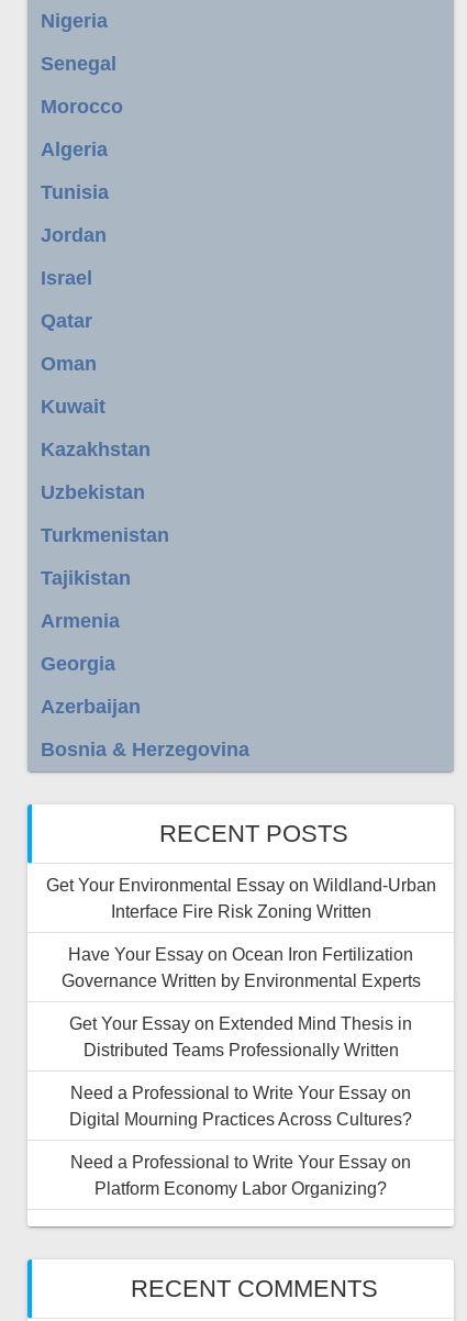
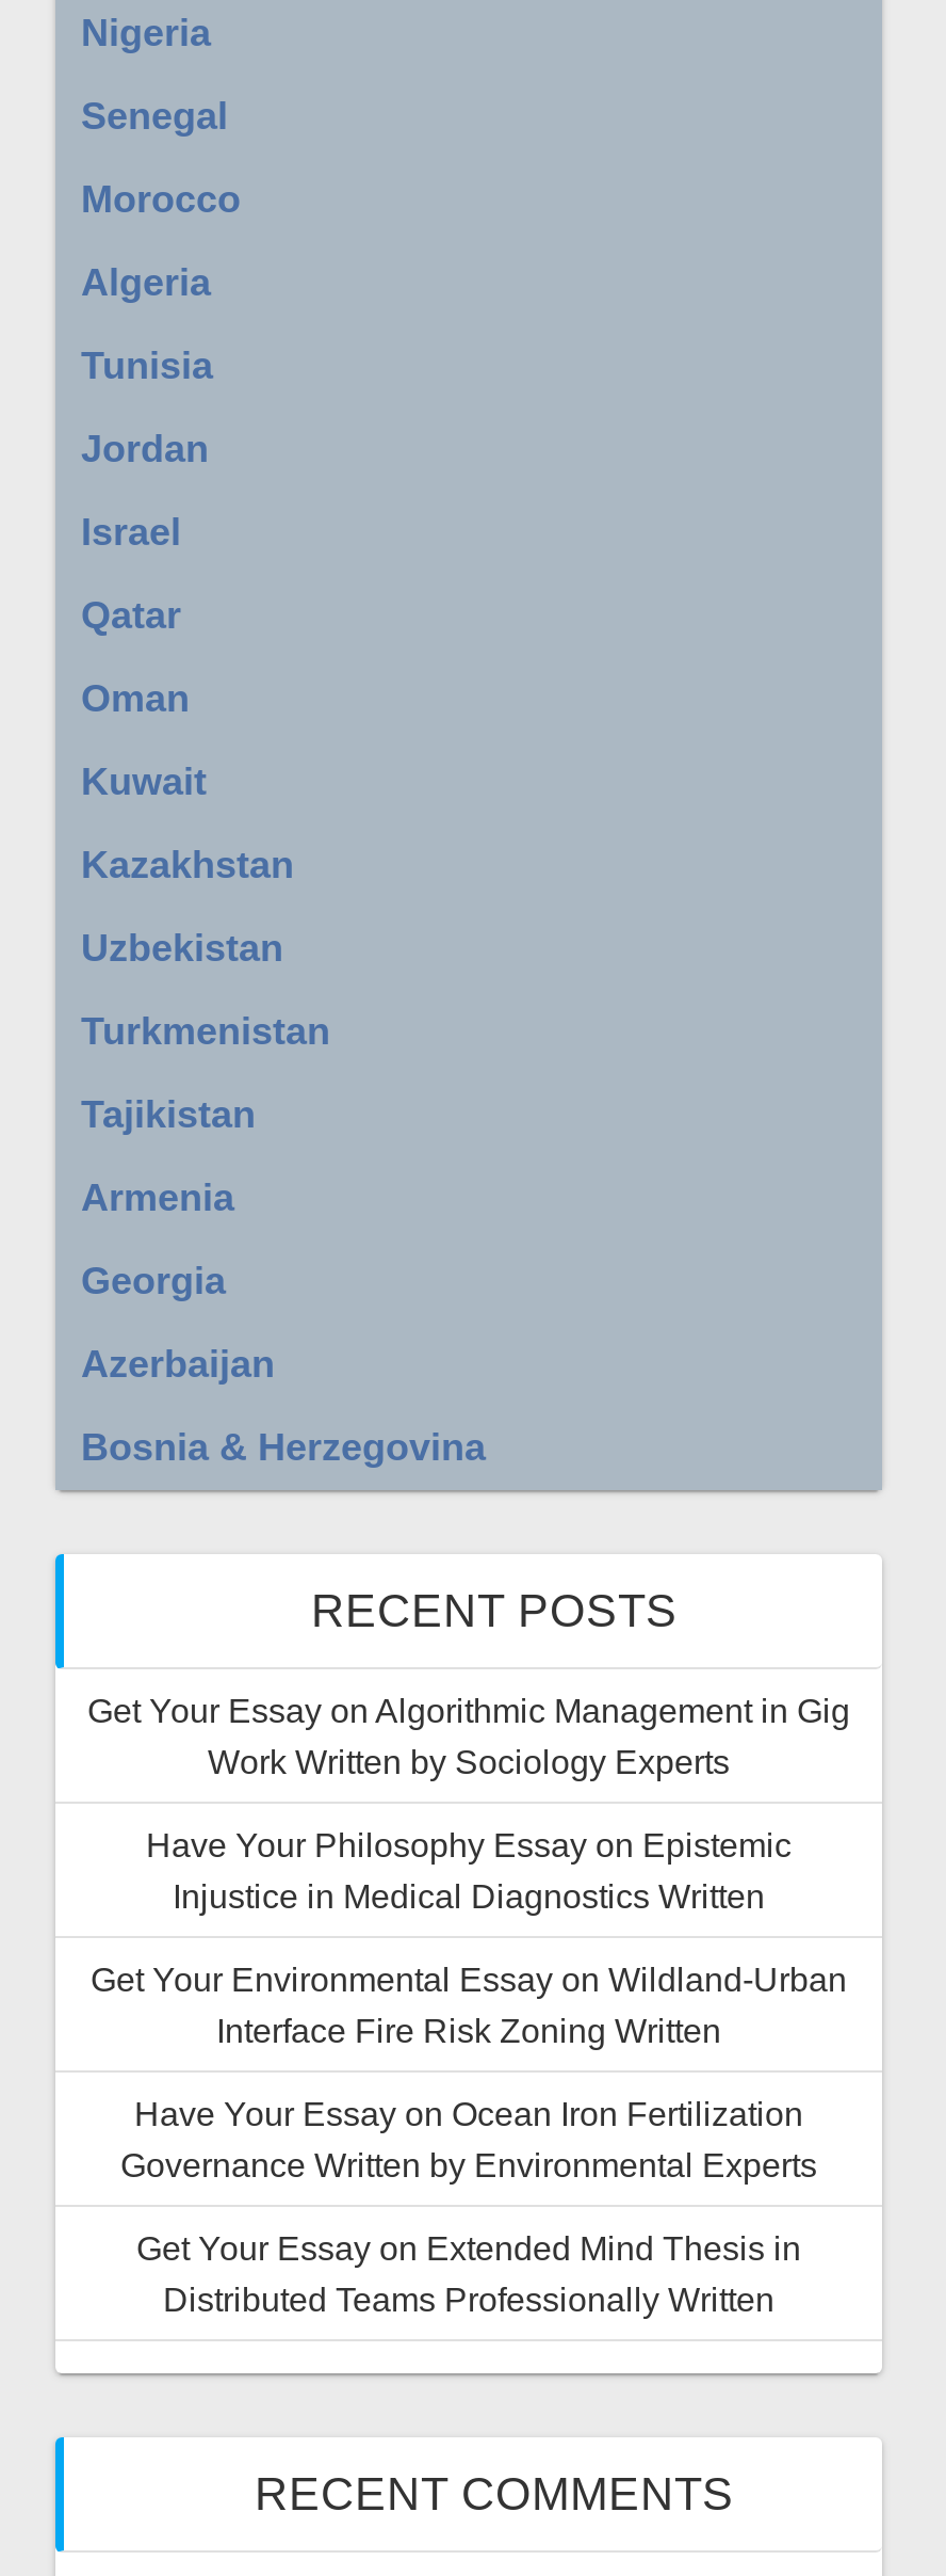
none -> [87,1690,850,1914] Get Your Essay on Algorithmic Management in Gig | Work Written by Sociology Experts | Have Your Philosophy Essay on Epistemic | Injustice in Medical Diagnostics Written
moved [46,875,436,1059] -> [91,1959,847,2318]: Get Your Environmental Essay on Wildland-Urban | Interface Fire Risk Zoning Written | Have Your Essay on Ocean Iron Fertilization | Governance Written by Environmental Experts | Get Your Essay on Extended Mind Thesis in | Distributed Teams Professionally Written
[69,1082,412,1198] Need a Professional to Write Your Essay on | Digital Mourning Practices Across Cultures? | Need a Professional to Write Your Essay on | Platform Economy Labor Organizing? -> none

